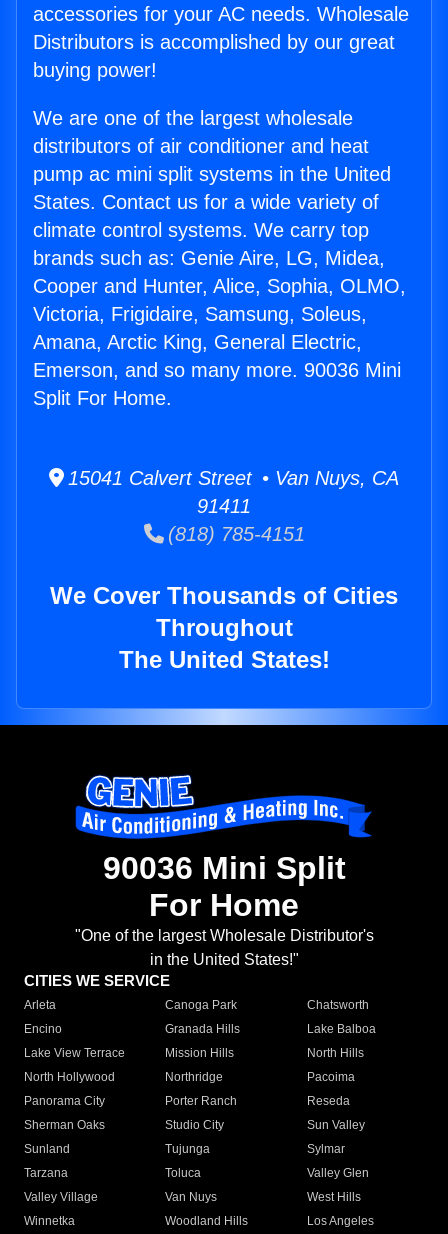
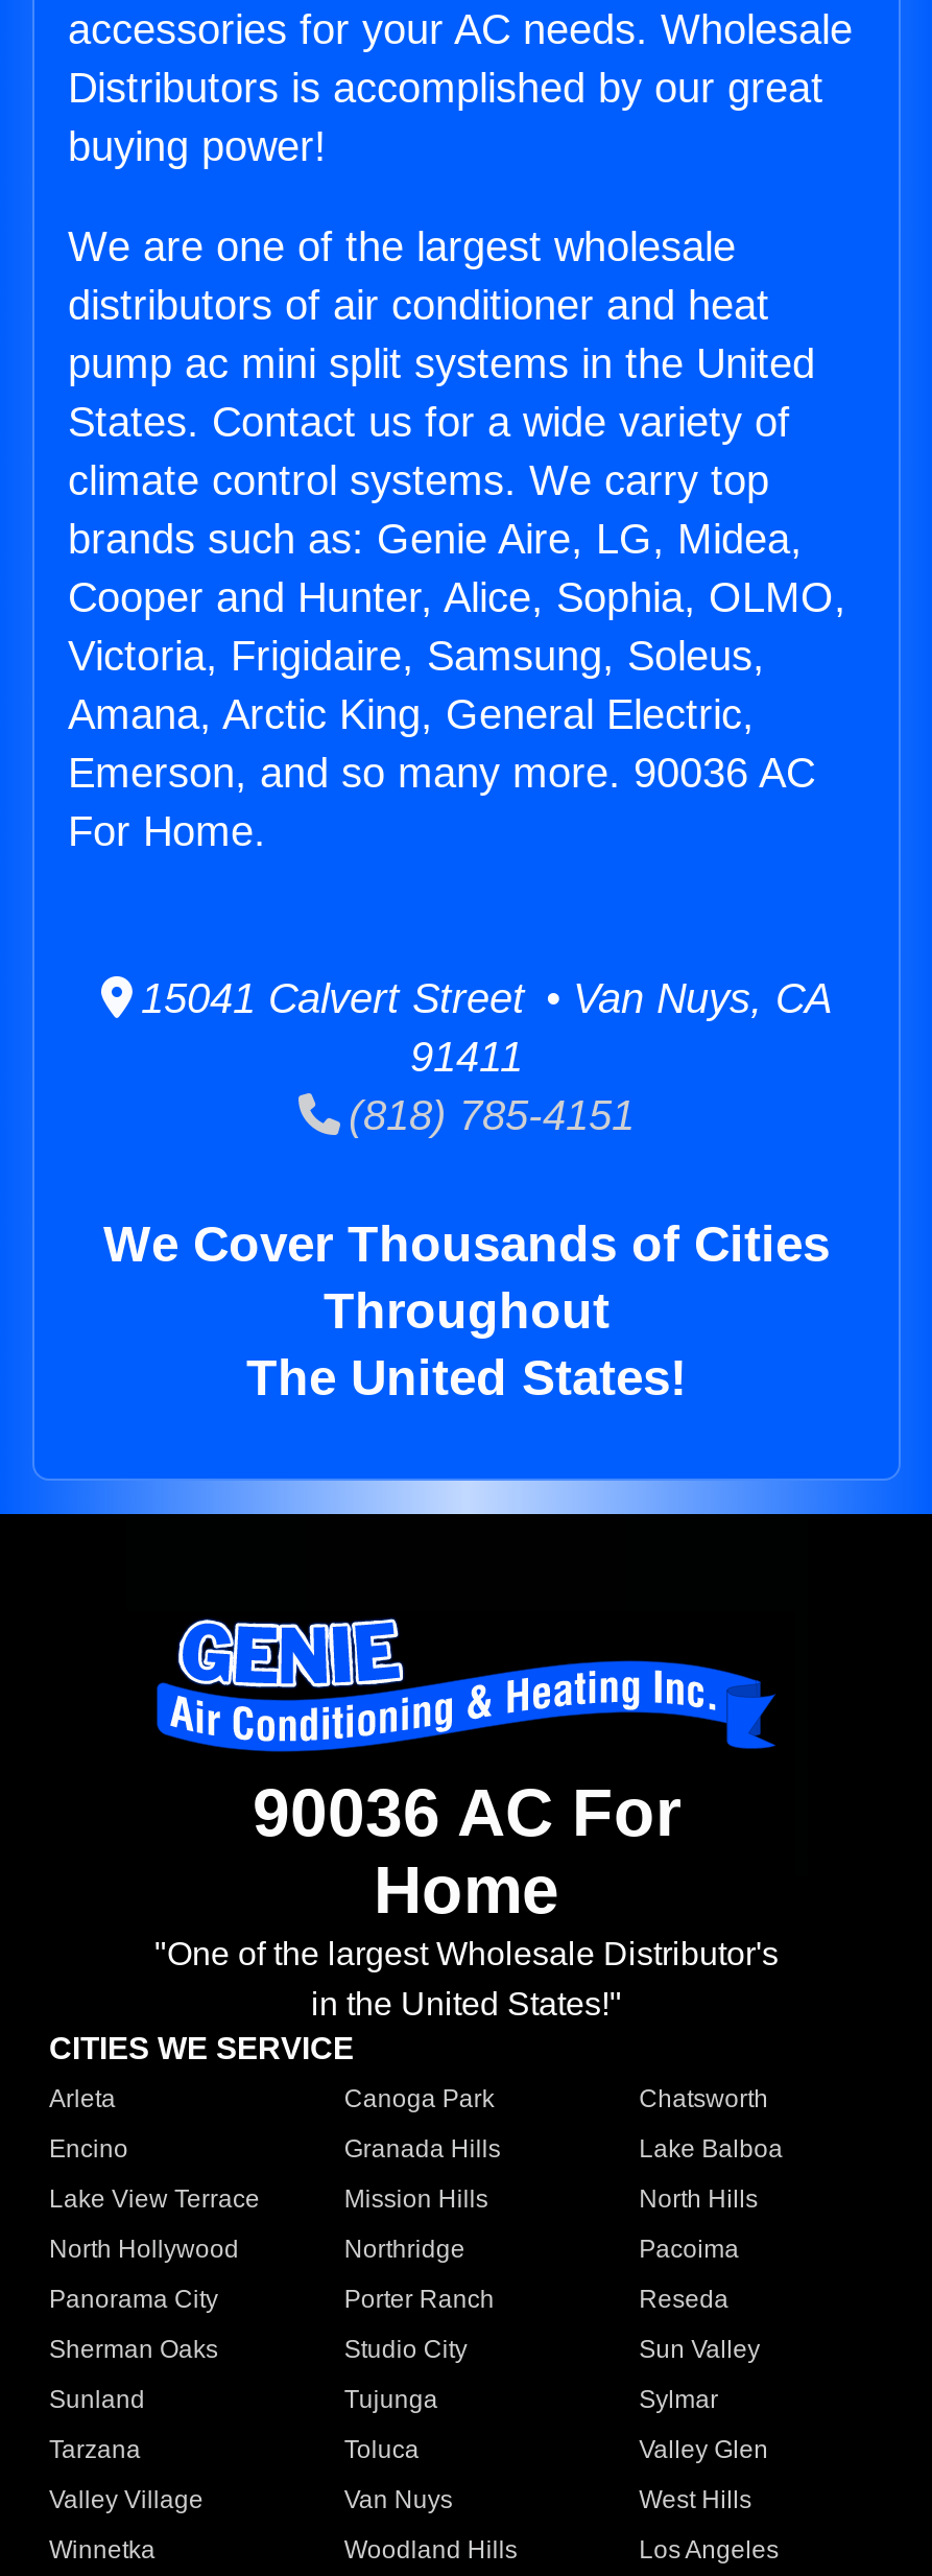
[33,359,401,409] Emerson, and so many more. 90036 Mini | Split For Home. -> [68,750,815,854] Emerson, and so many more. 90036 AC | For Home.
[102,850,345,923] 90036 Mini Split | For Home -> [253,1776,680,1928] 90036 AC For | Home

